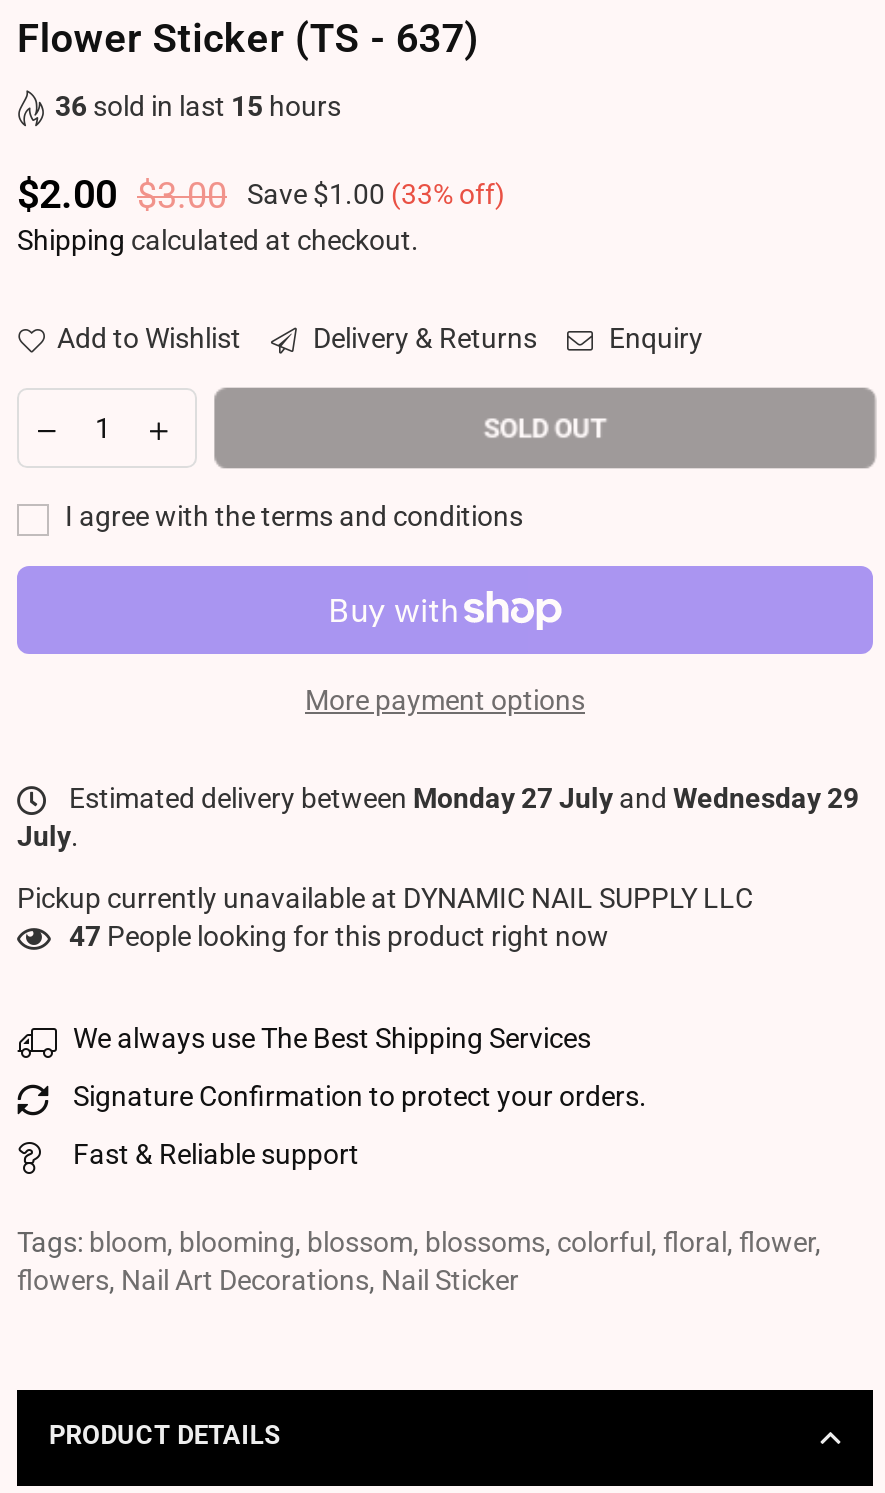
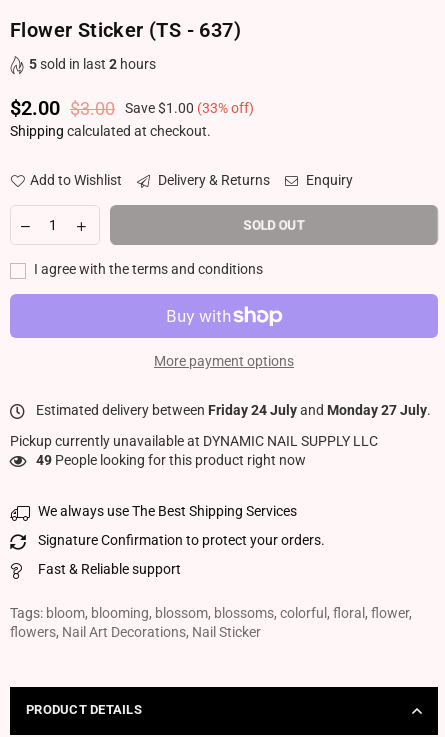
[55,90,341,122] 36 sold in last 15 hours -> [29,56,156,72] 5 sold in last 2 hours
[17,783,859,853] Estimated delivery between Monday 27 July and Wednesday 29 | July. -> [33,402,431,418] Estimated delivery between Friday 24 July and Monday 27 July.
[69,921,609,953] 47 People looking for this product right now -> [36,452,306,468] 49 People looking for this product right now

